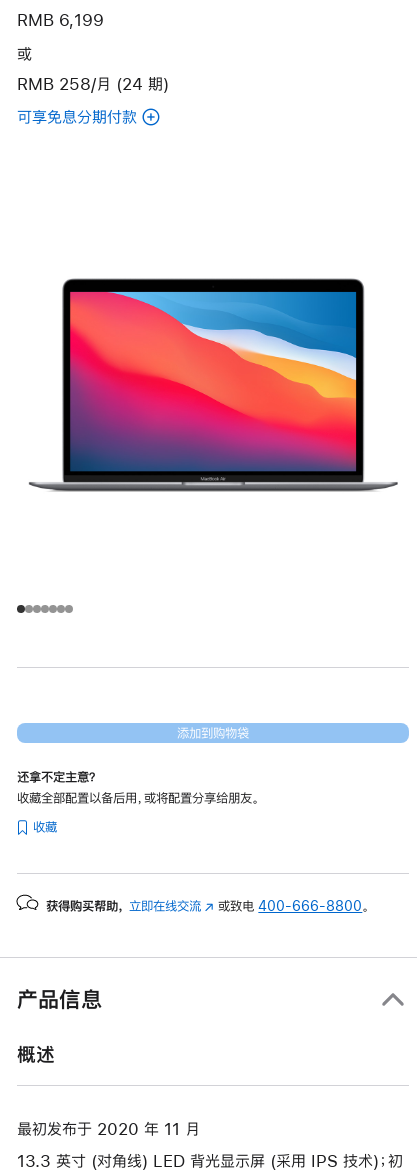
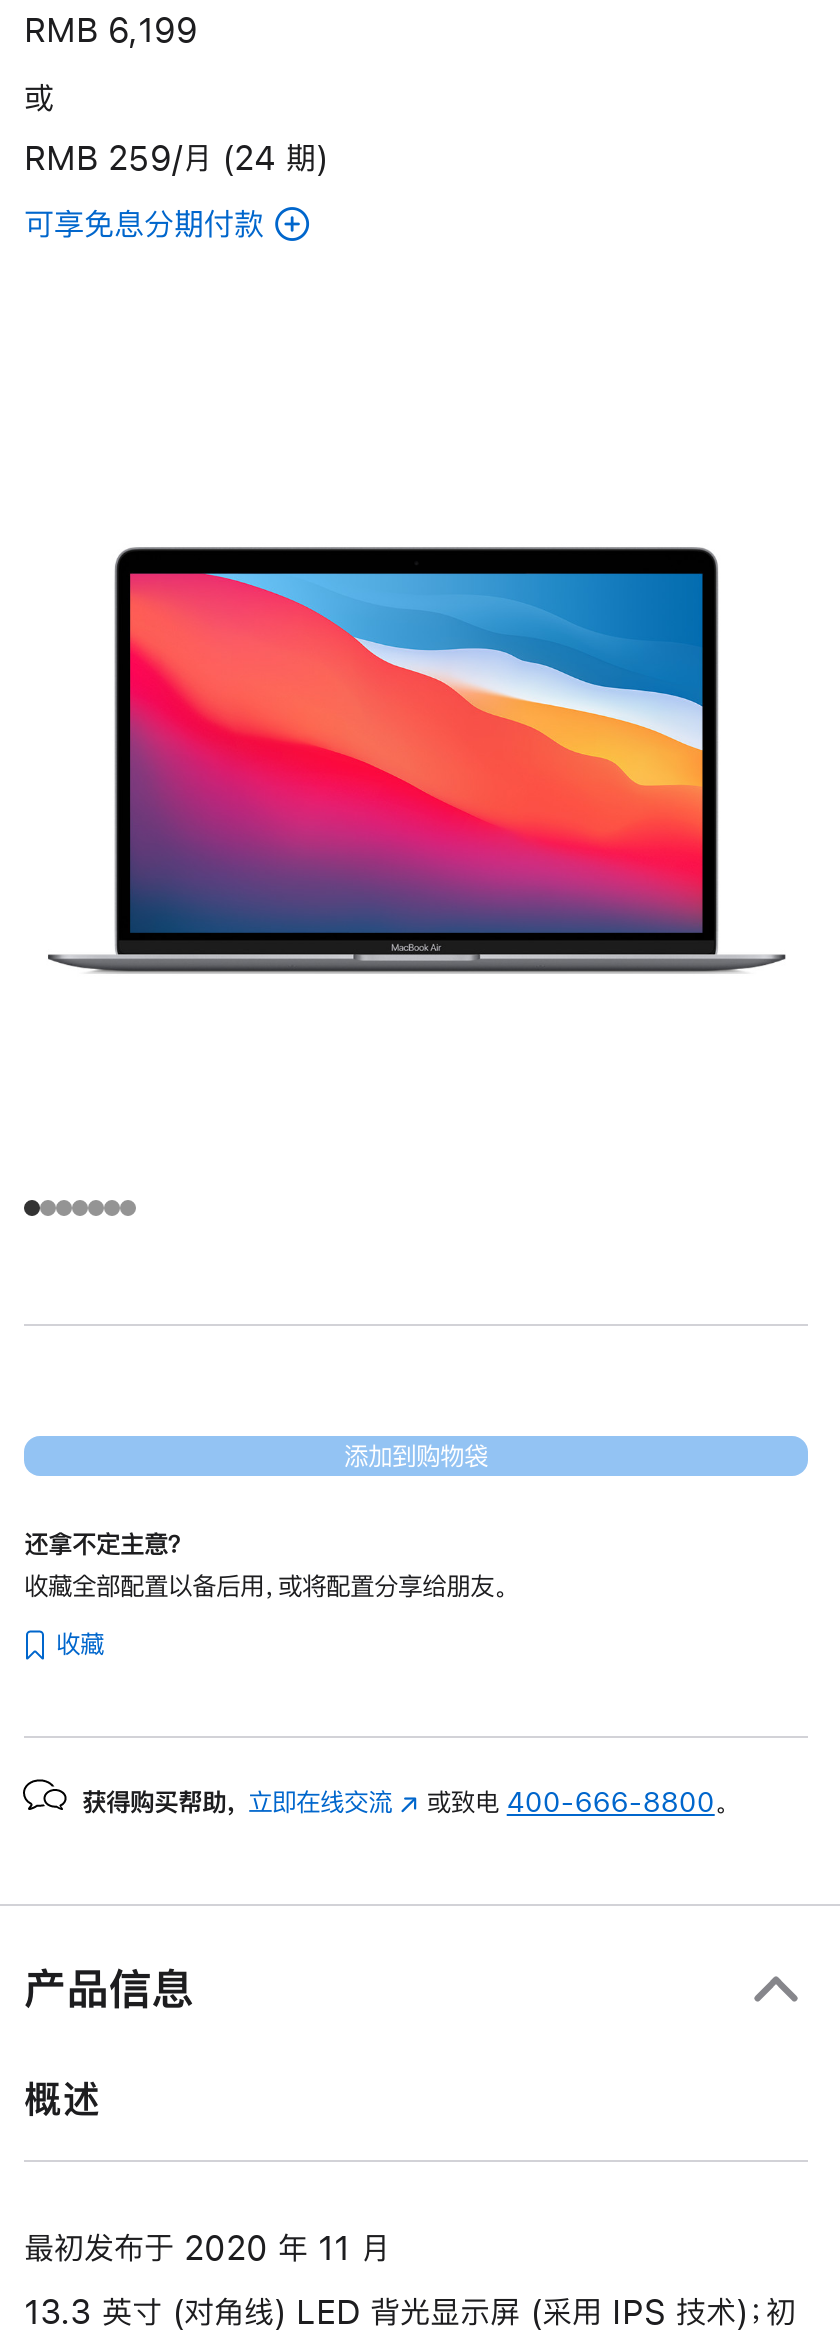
[17,75,169,92] RMB 258/月 (24 期) -> [24,140,328,174] RMB 259/月 (24 期)

